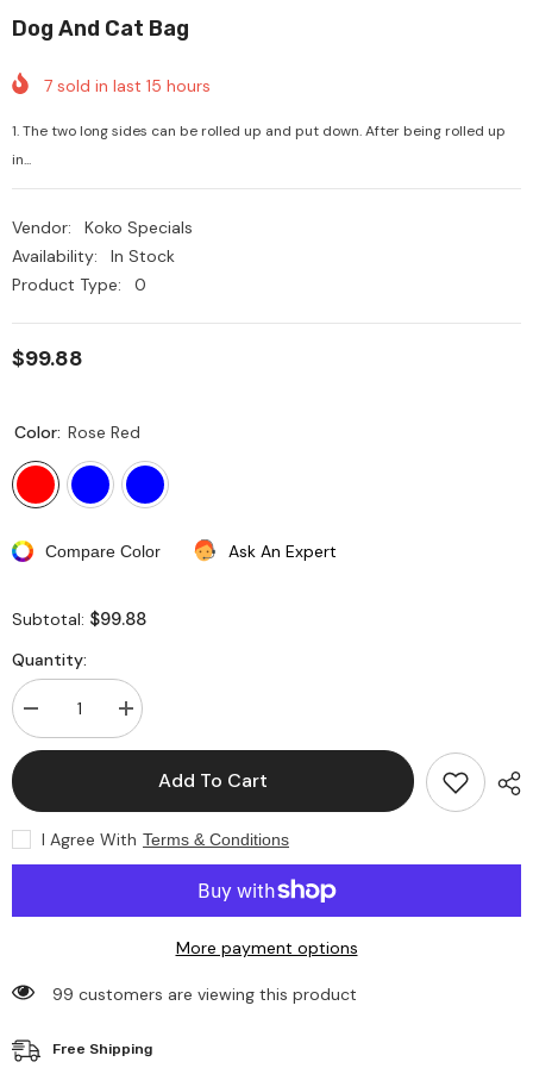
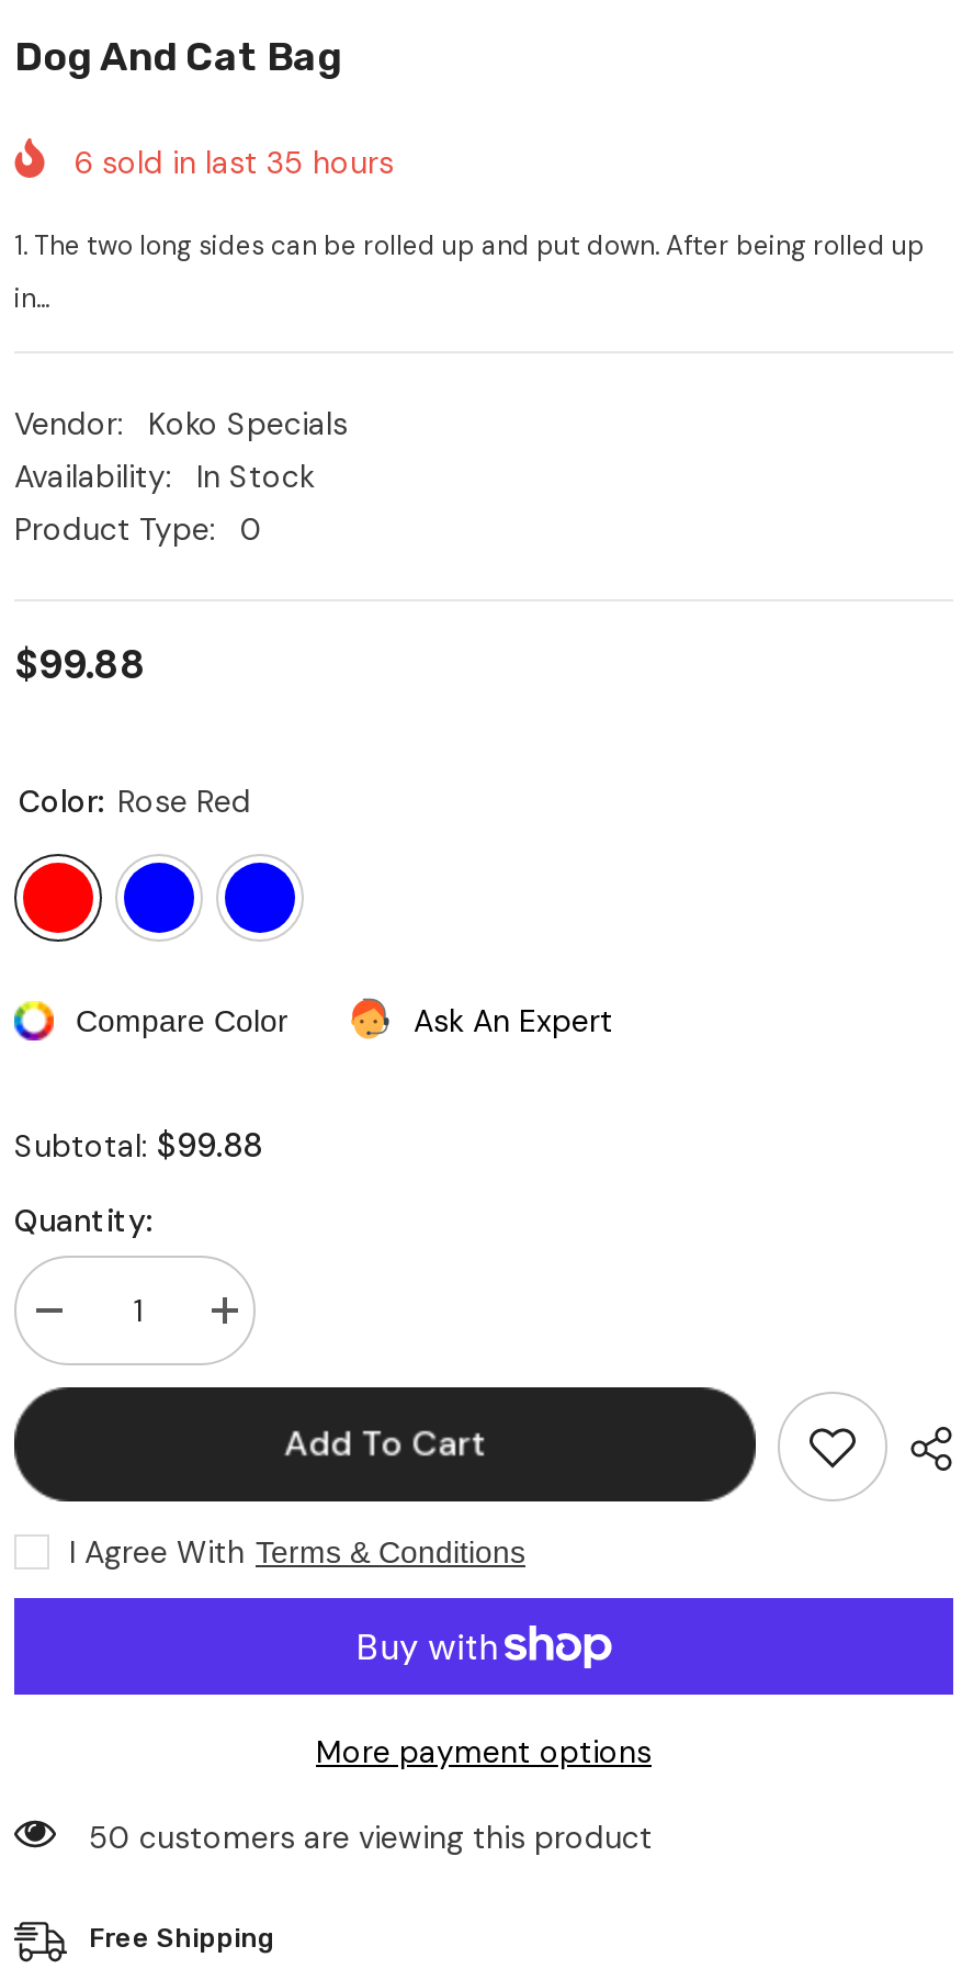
[44,75,211,97] 7 sold in last 15 hours -> [73,143,394,183] 6 sold in last 35 hours
[52,983,357,1005] 99 customers are viewing this product -> [89,1817,653,1856] 50 customers are viewing this product

